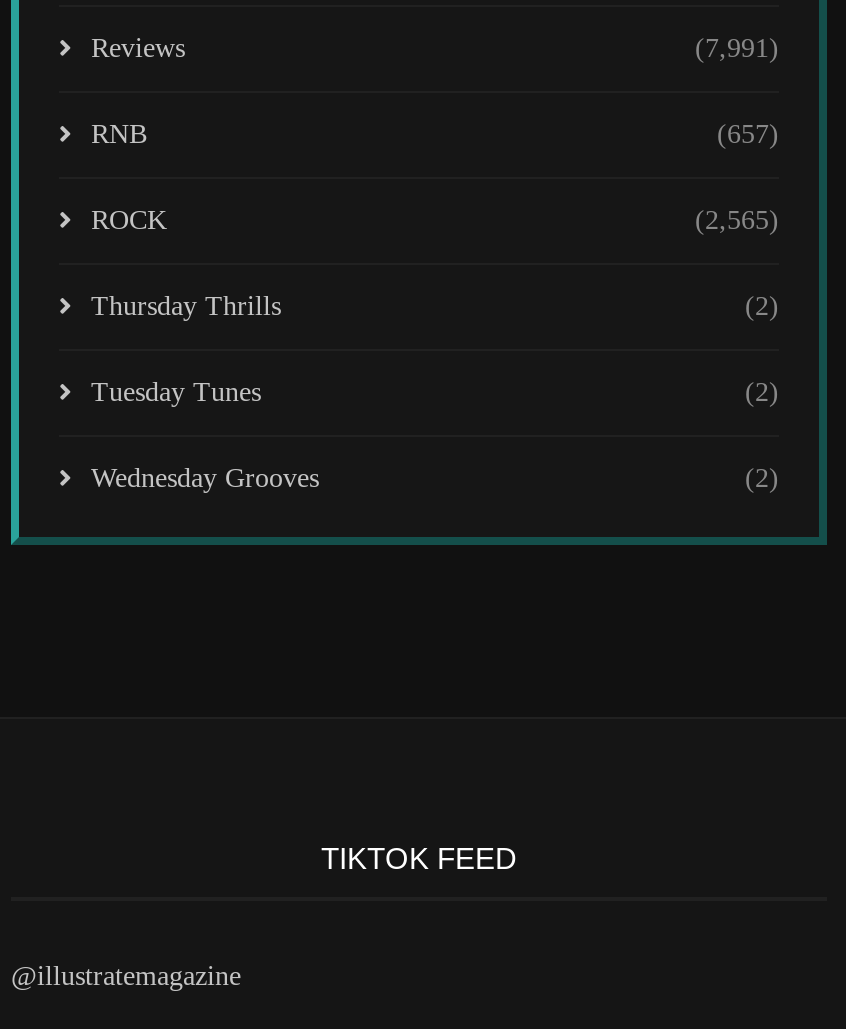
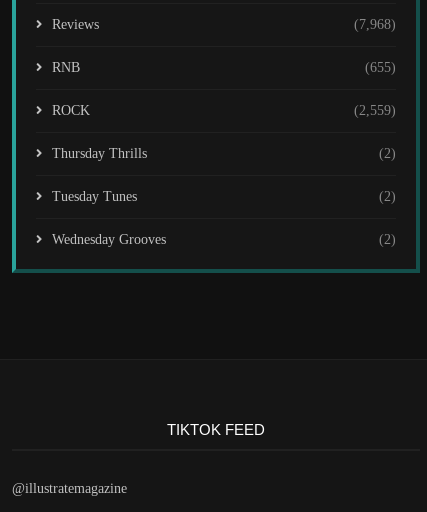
[695,32,779,62] (7,991) -> [354,16,396,31] (7,968)
[717,118,779,148] (657) -> [365,59,396,74] (655)
[695,204,779,234] (2,565) -> [354,102,396,117] (2,559)

